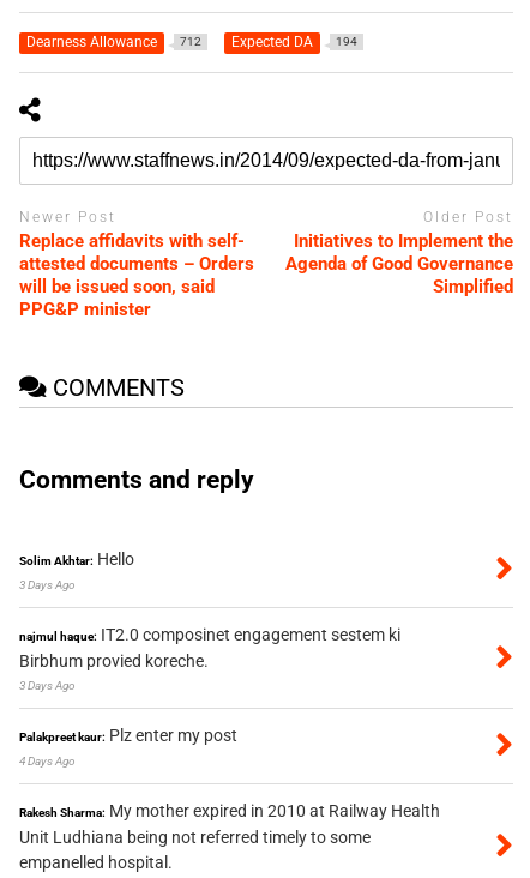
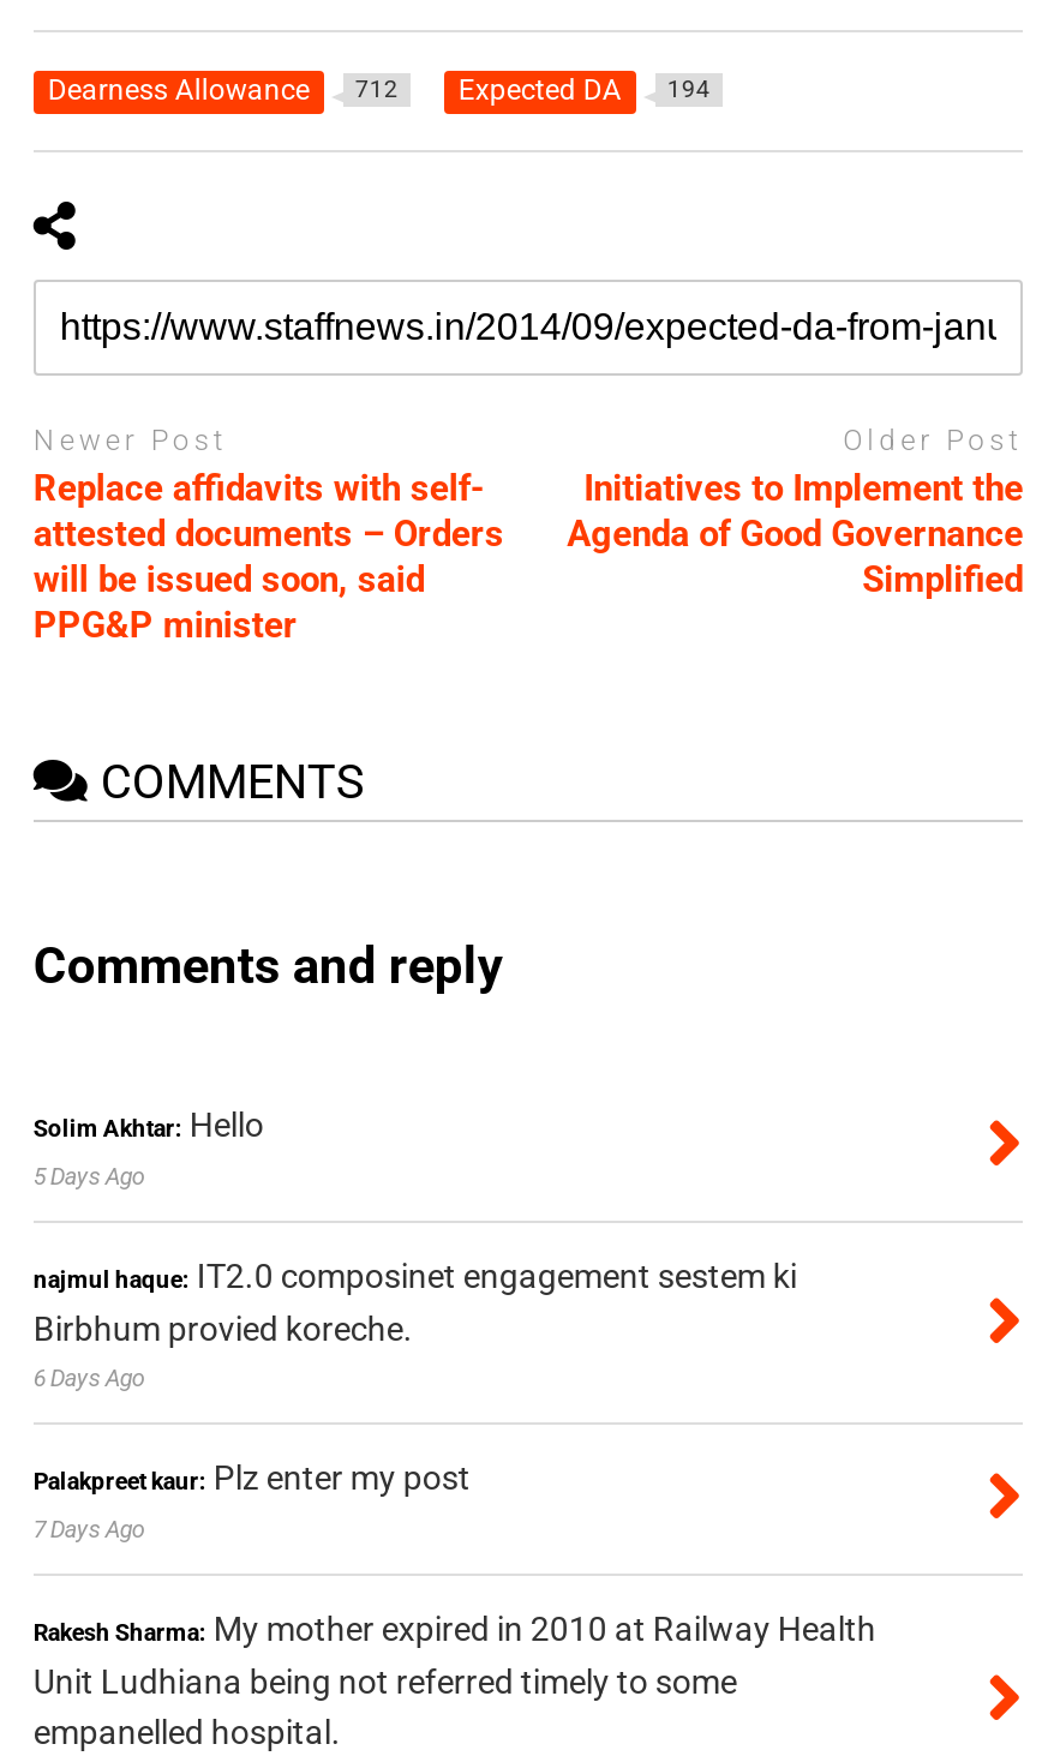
[19,578,75,591] 3 Days Ago -> [33,1163,146,1189] 5 Days Ago
[19,679,75,692] 3 Days Ago -> [33,1365,146,1391] 6 Days Ago
[19,754,75,768] 4 Days Ago -> [33,1516,146,1542] 7 Days Ago

